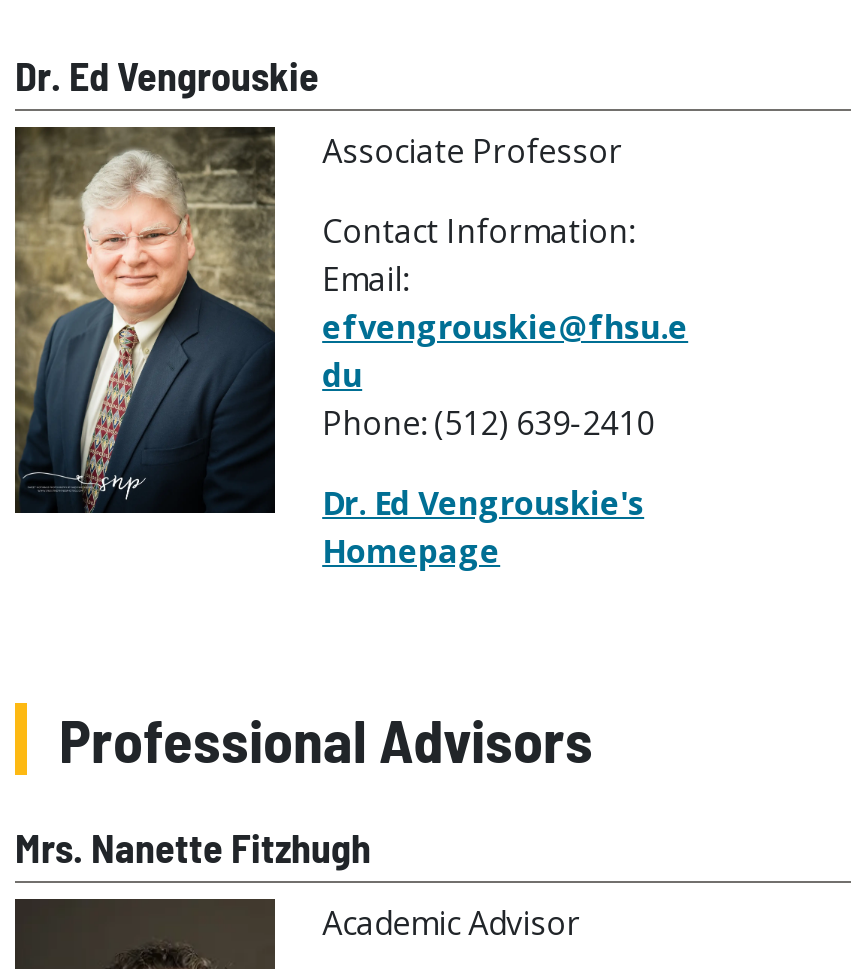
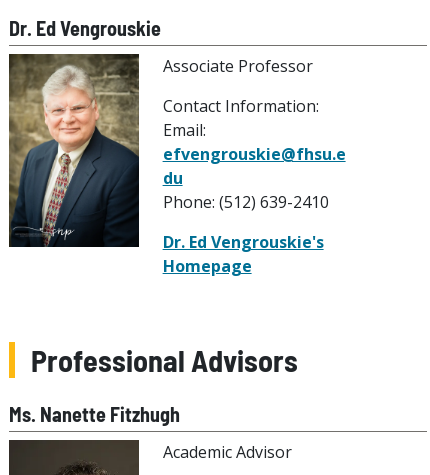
[15,823,371,871] Mrs. Nanette Fitzhugh -> [9,402,180,426] Ms. Nanette Fitzhugh

